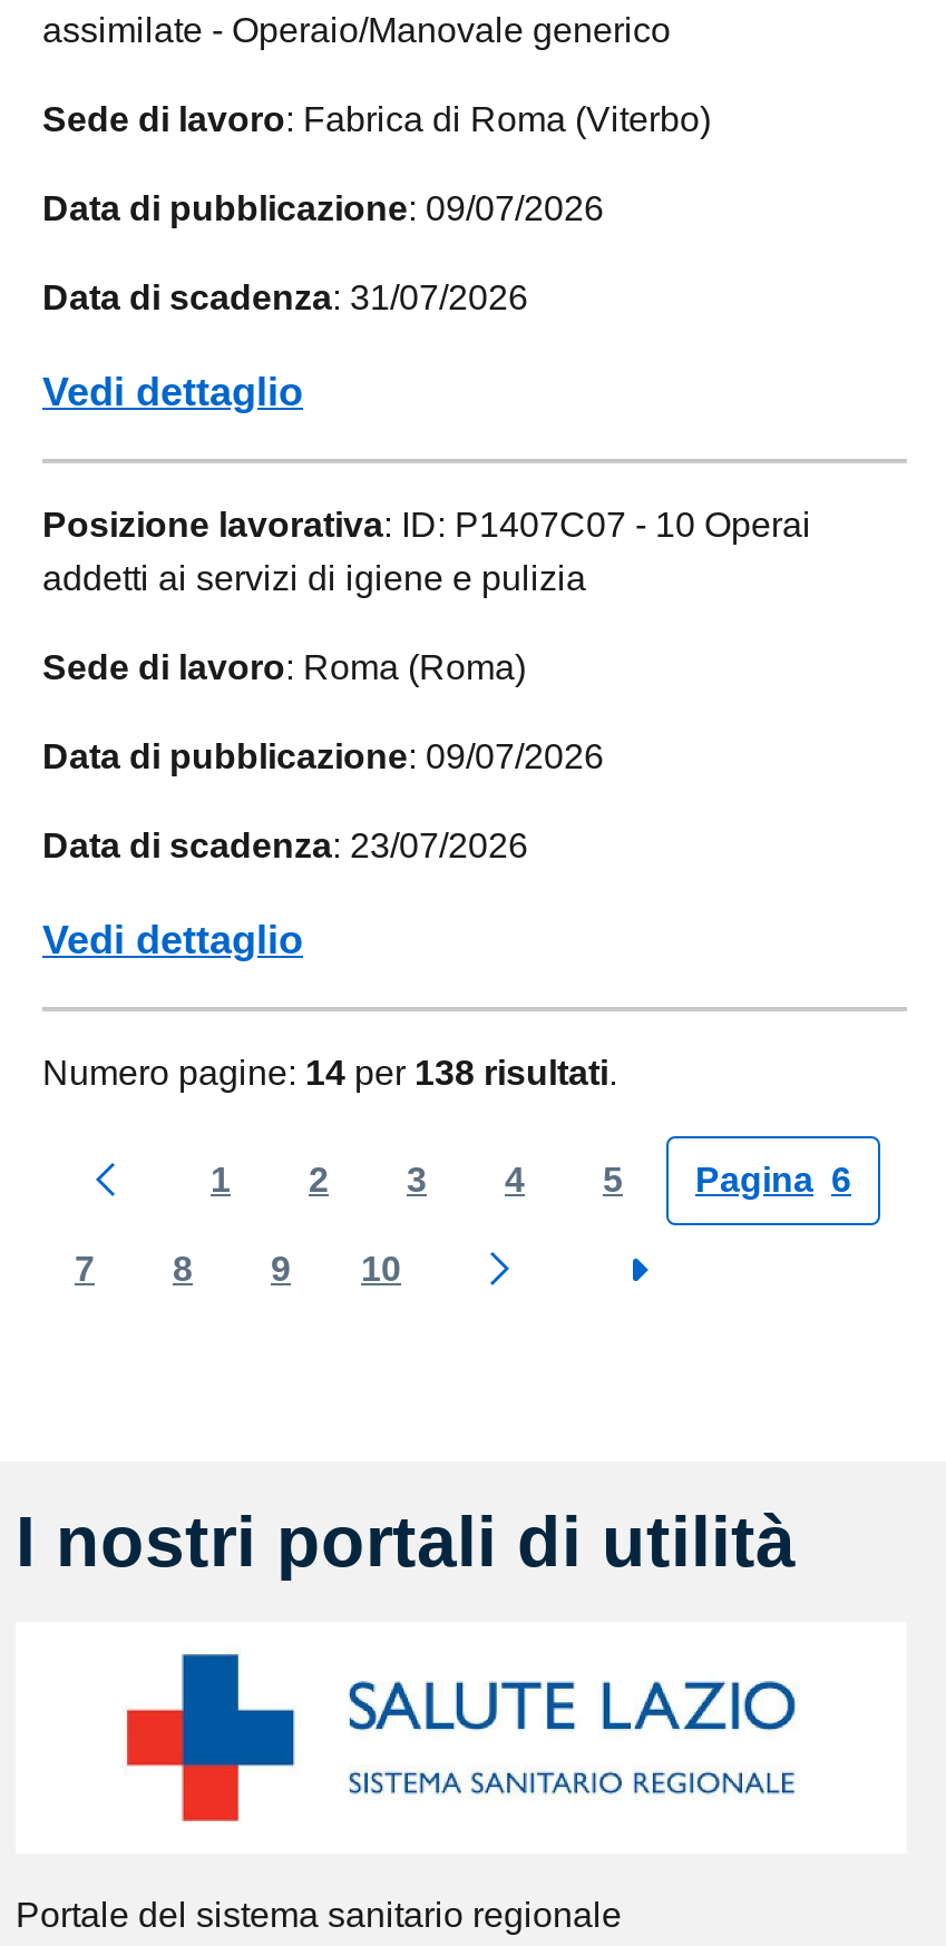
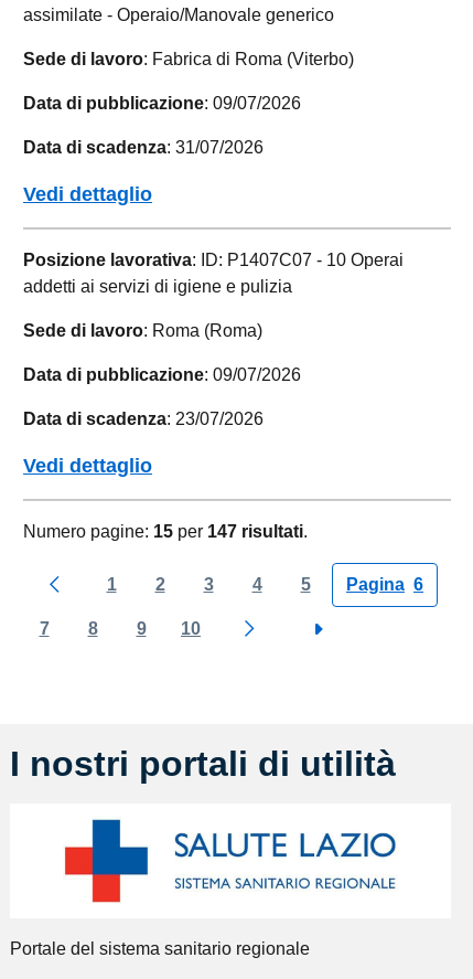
[42,1053,617,1091] Numero pagine: 14 per 138 risultati. -> [23,522,308,541] Numero pagine: 15 per 147 risultati.

